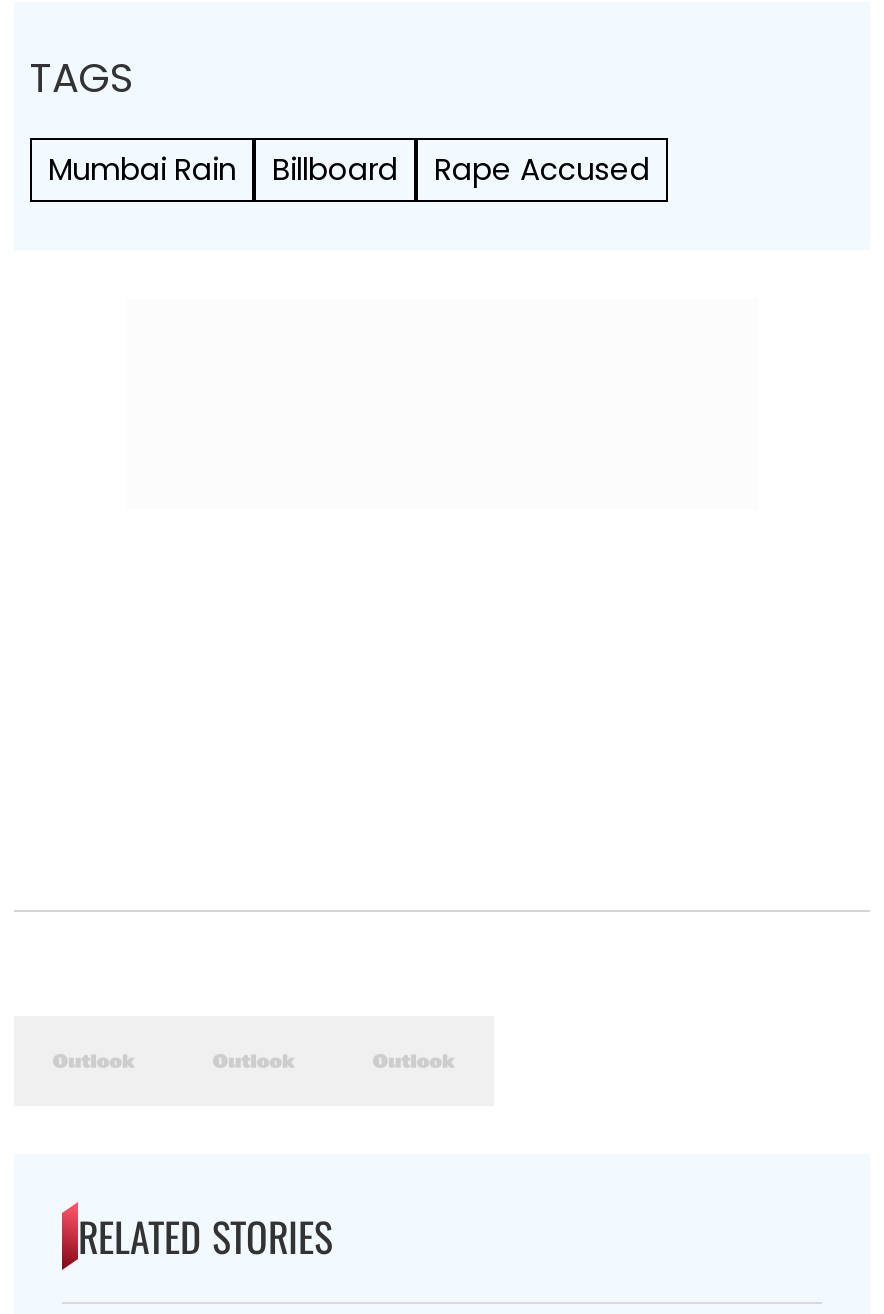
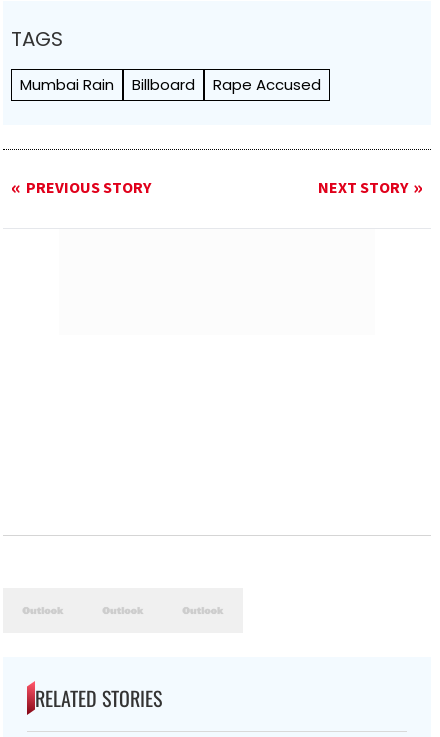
none -> [26,177,408,199] PREVIOUS STORY | NEXT STORY

